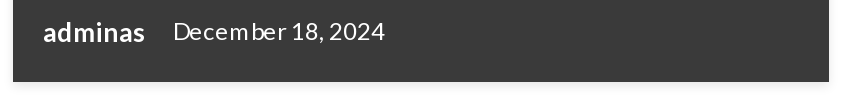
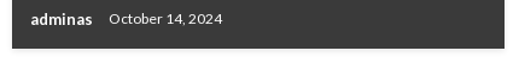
[43,16,385,48] adminas December 18, 2024 -> [30,9,222,28] adminas October 14, 2024

